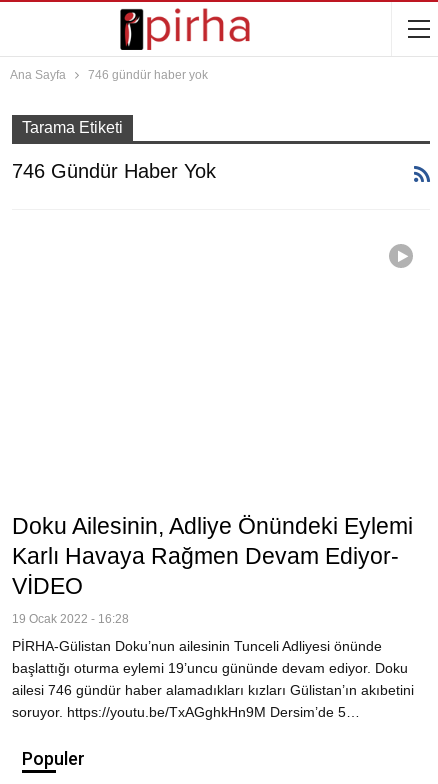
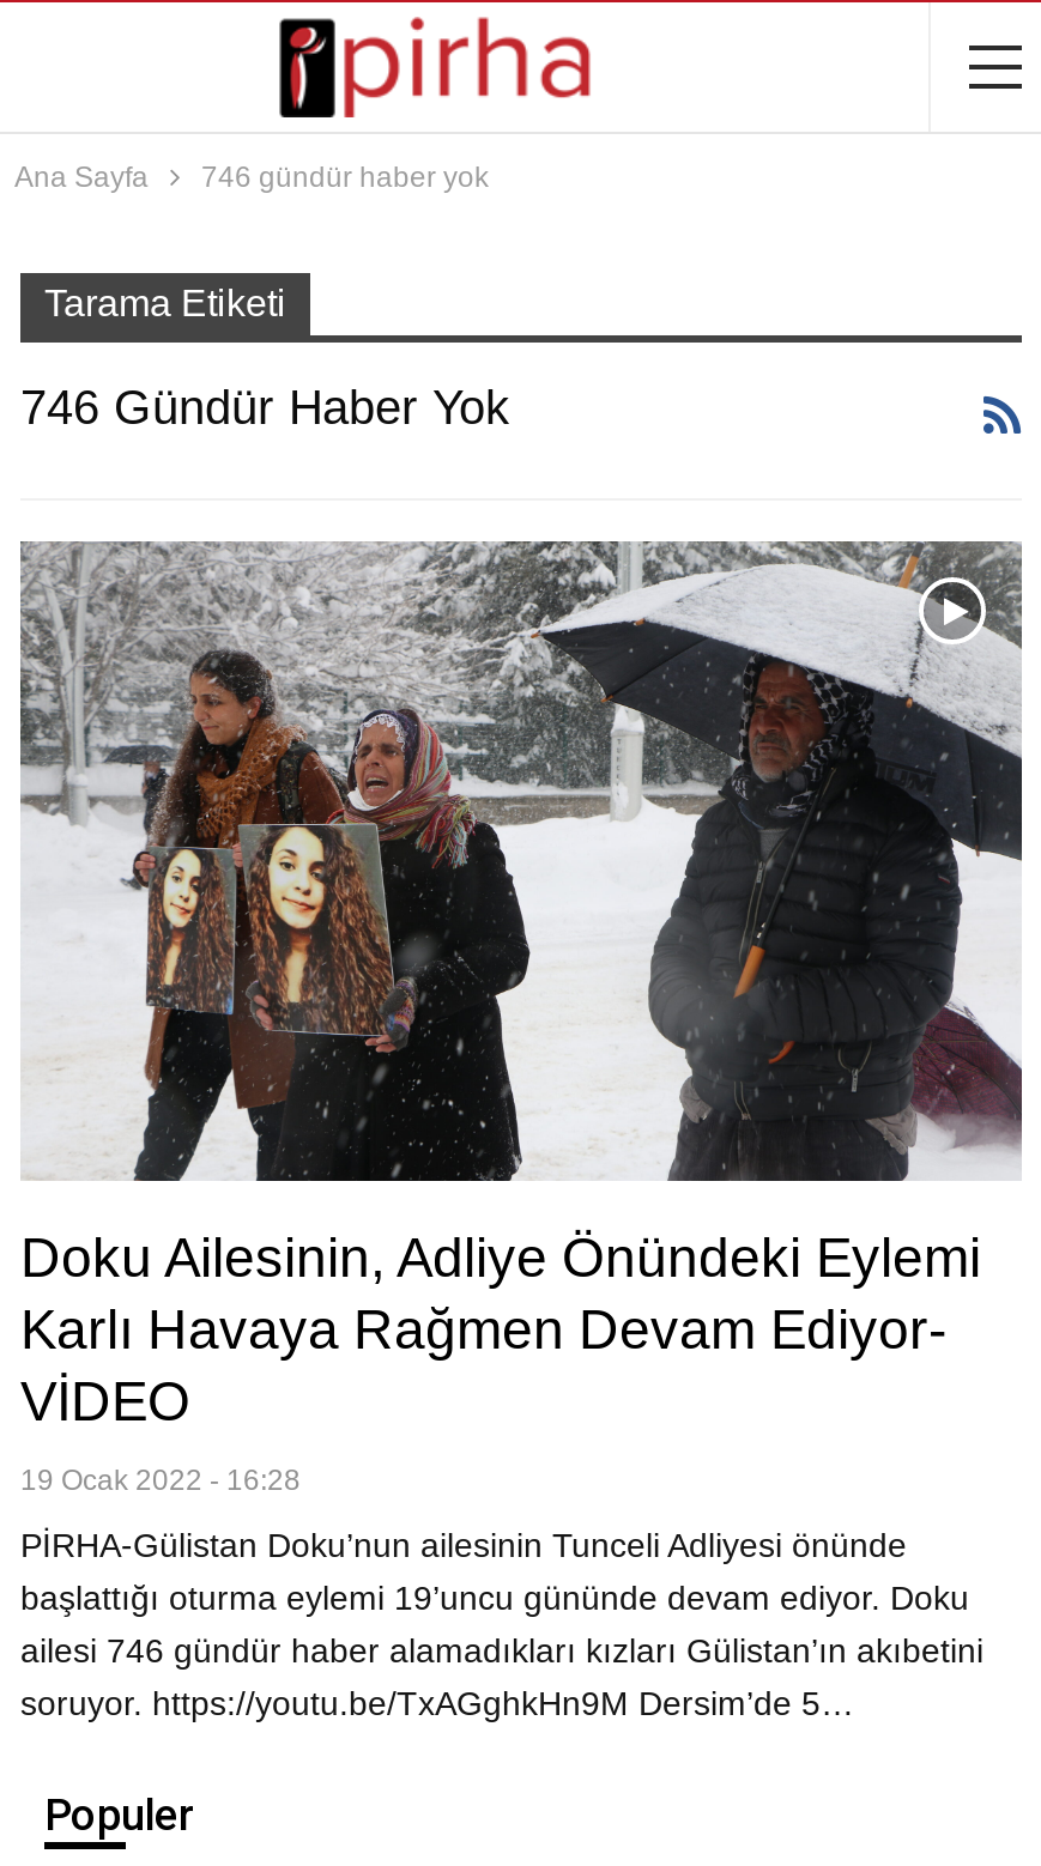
none -> [18,539,1024,1183] [image]

